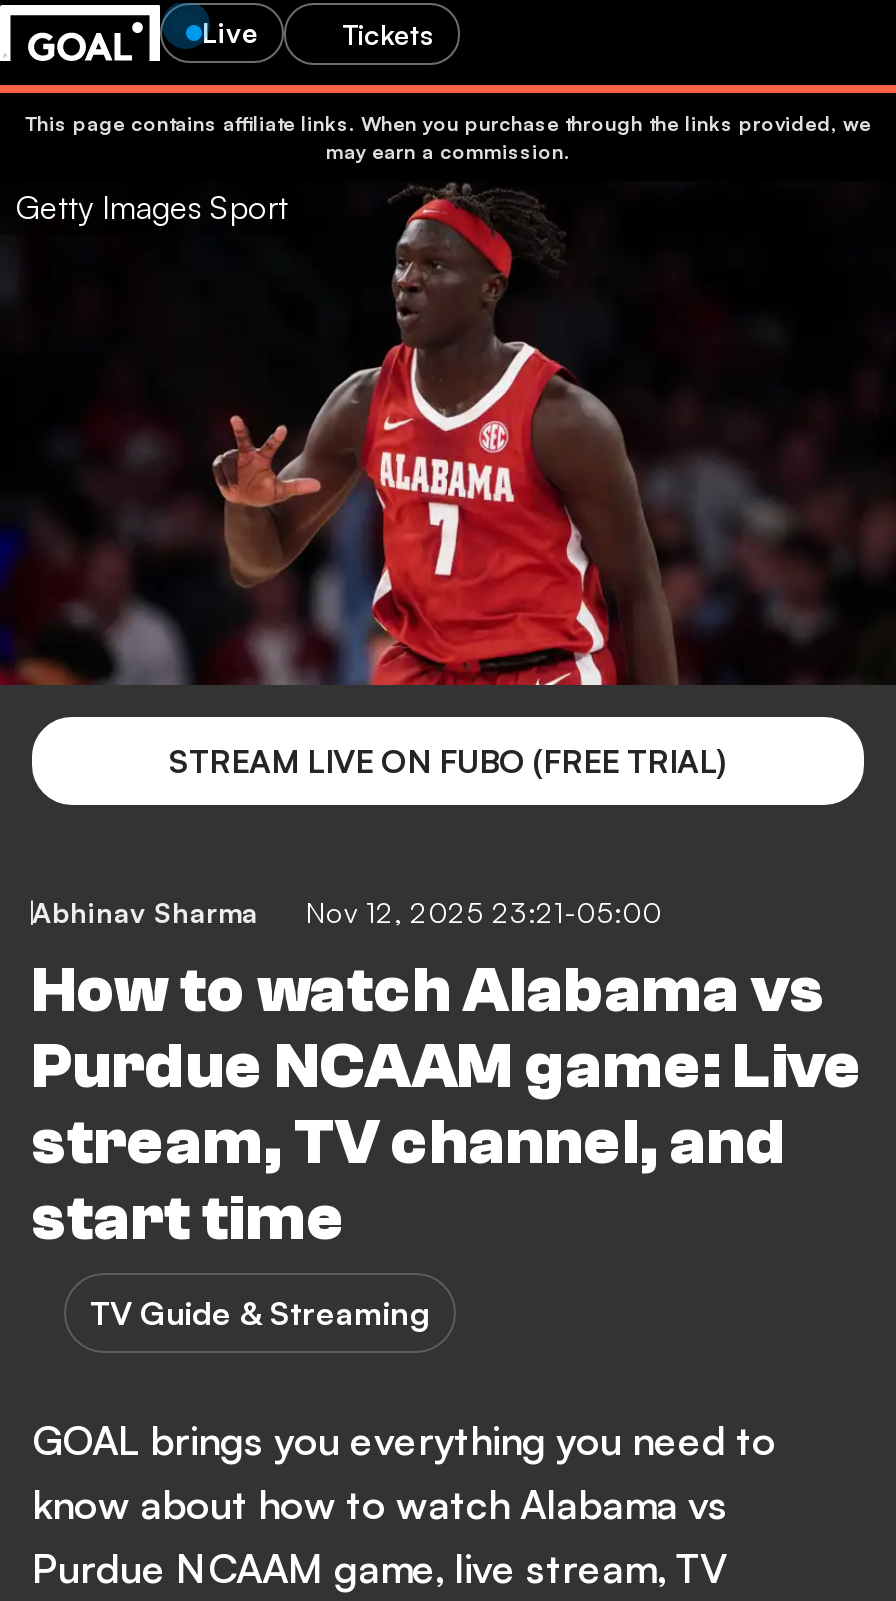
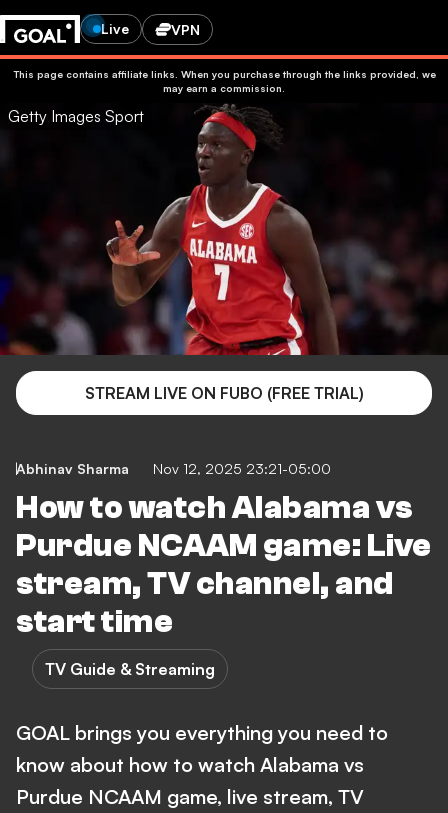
[342,16,434,50] Tickets -> [171,20,200,37] VPN

